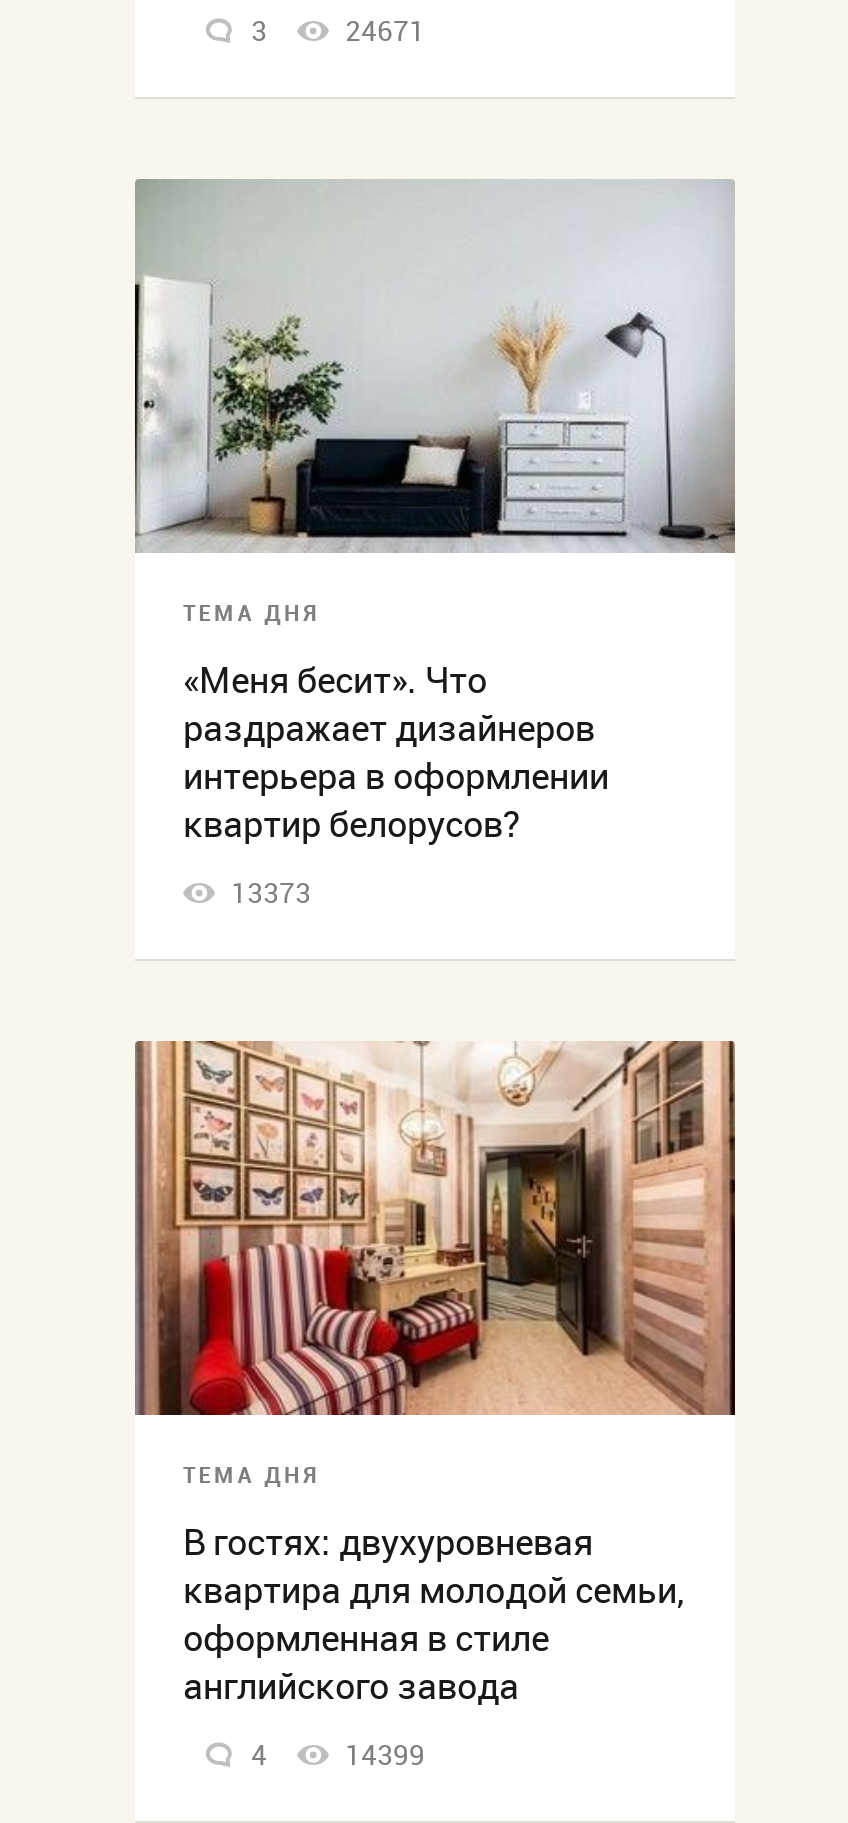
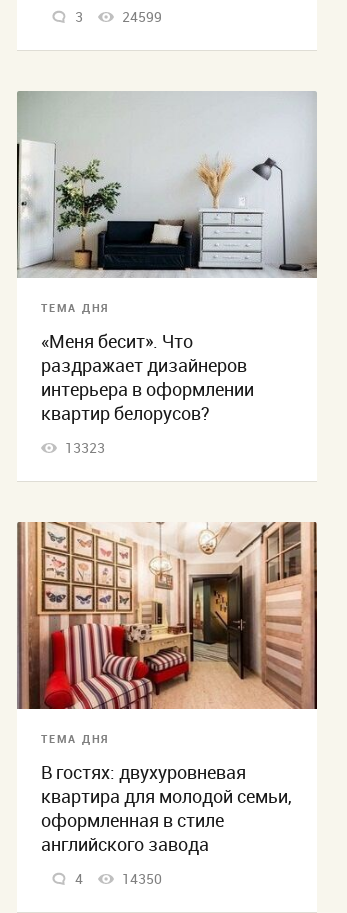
[345,15,425,47] 24671 -> [122,9,162,25] 24599
[231,877,311,909] 13373 -> [65,440,105,456] 13323
[345,1739,425,1771] 14399 -> [122,871,162,887] 14350

